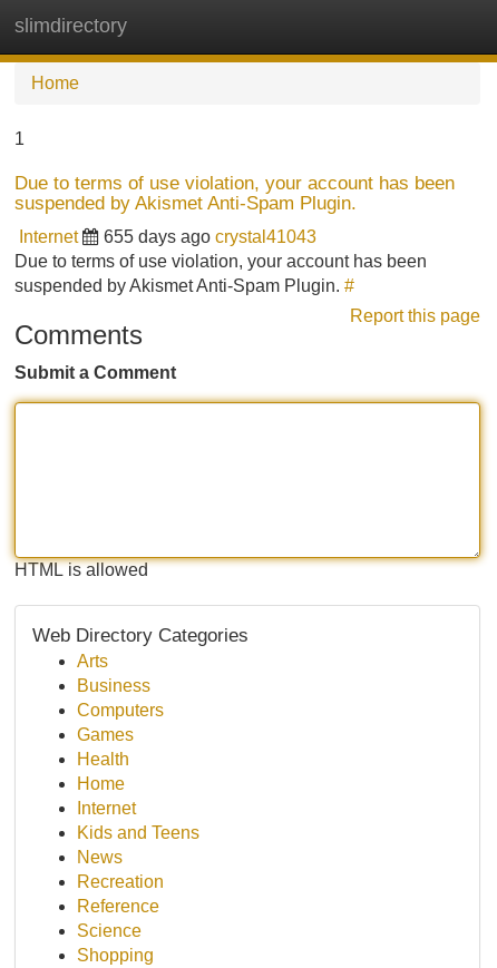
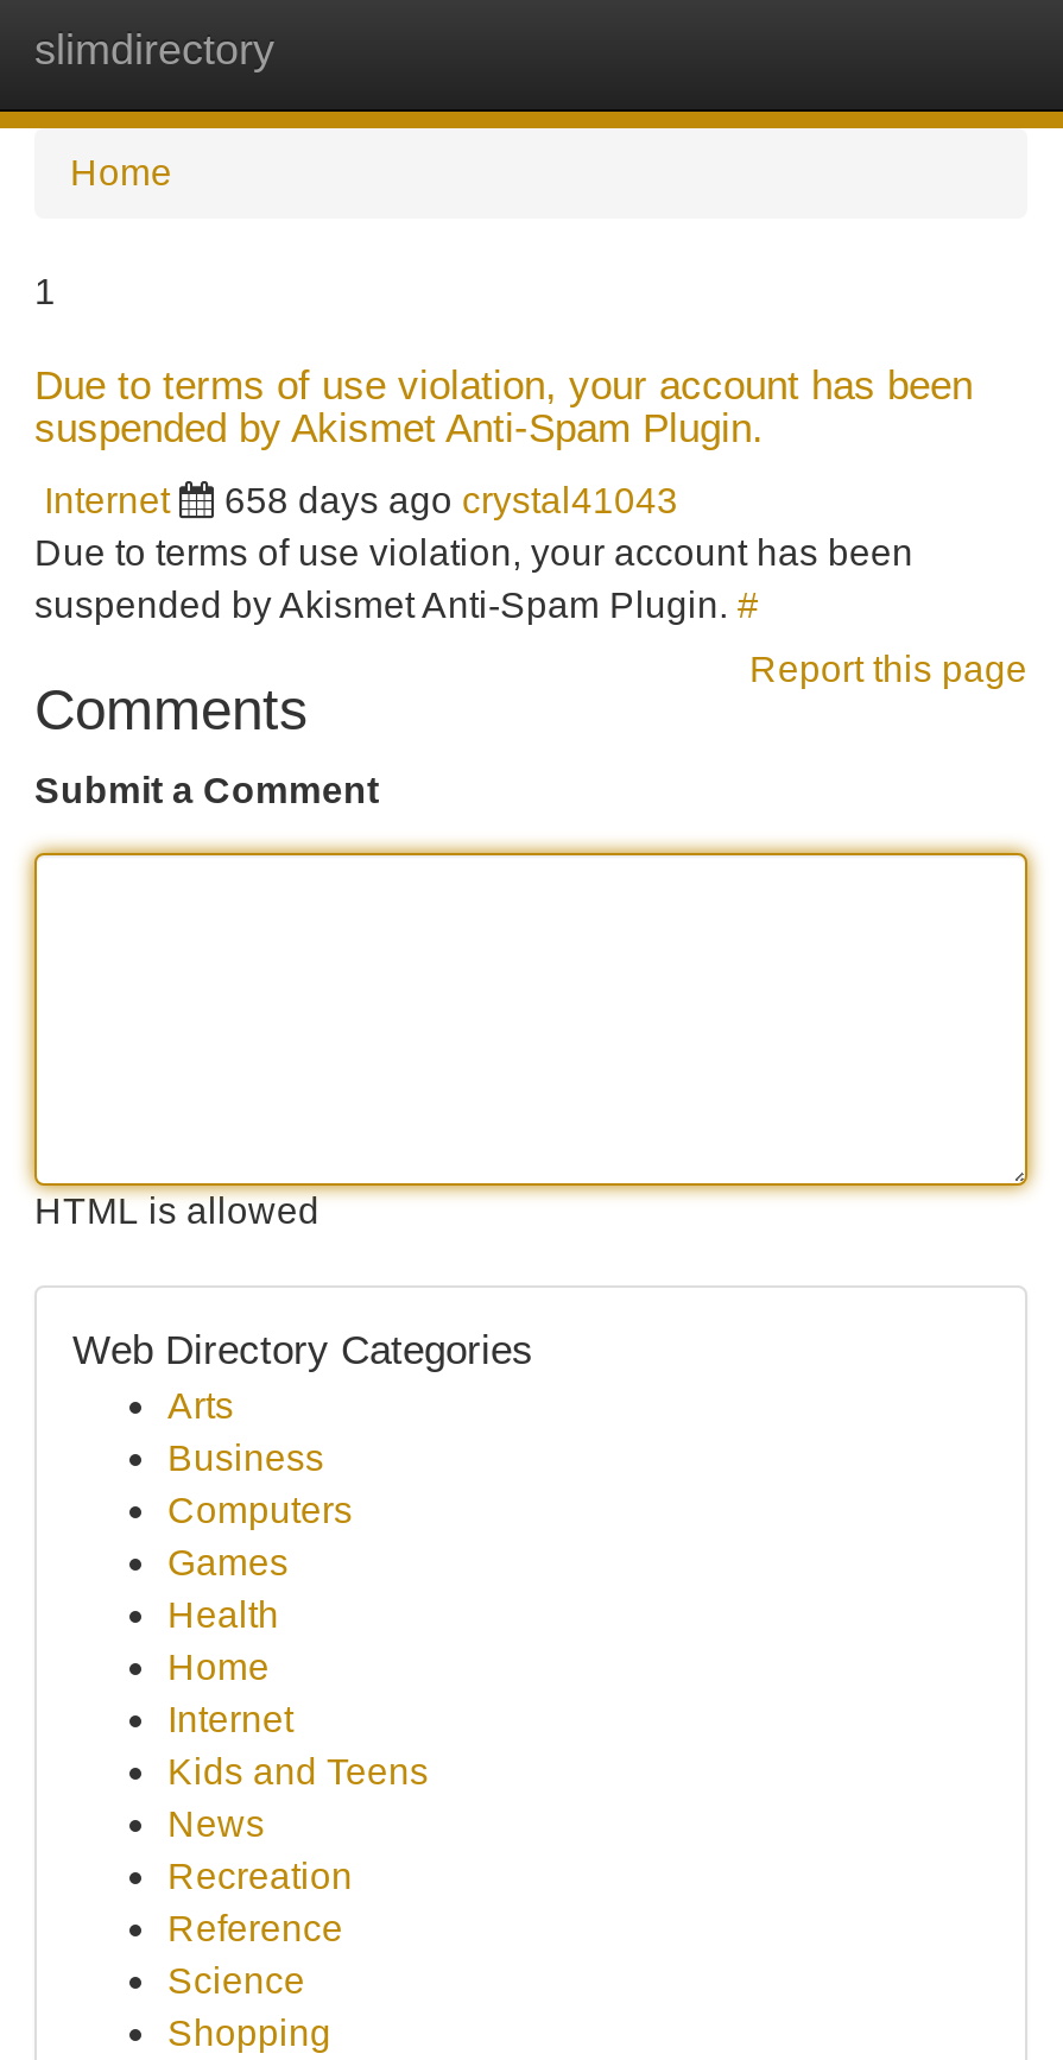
[104,227,316,246] 655 days ago crystal41043 -> [224,480,678,520] 658 days ago crystal41043

